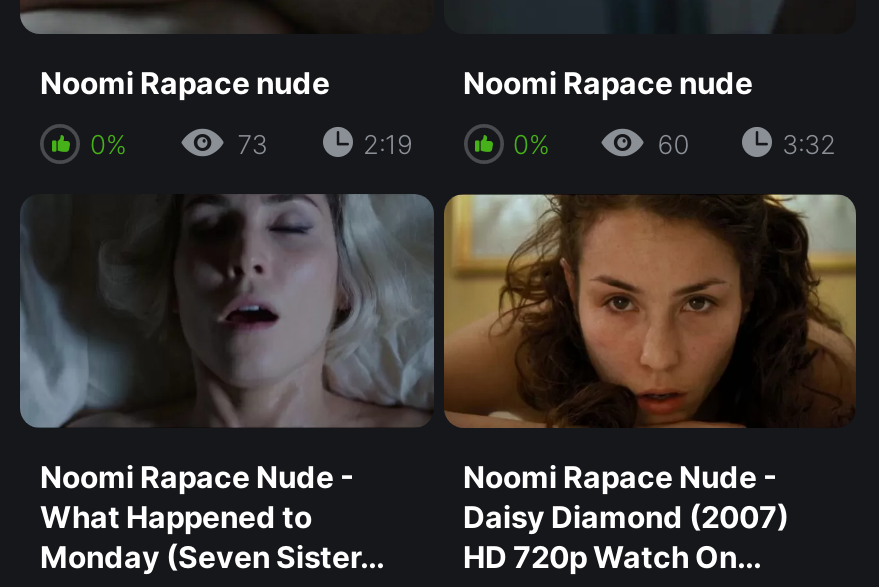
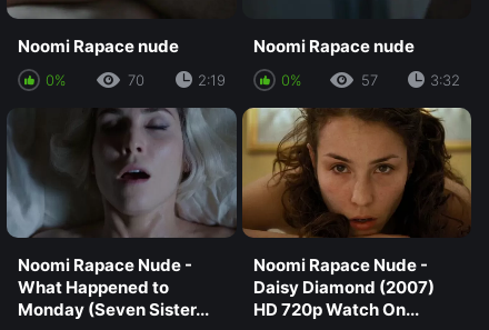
[238,129,268,161] 73 -> [128,72,144,89] 70
[658,129,690,161] 60 -> [361,72,378,89] 57

